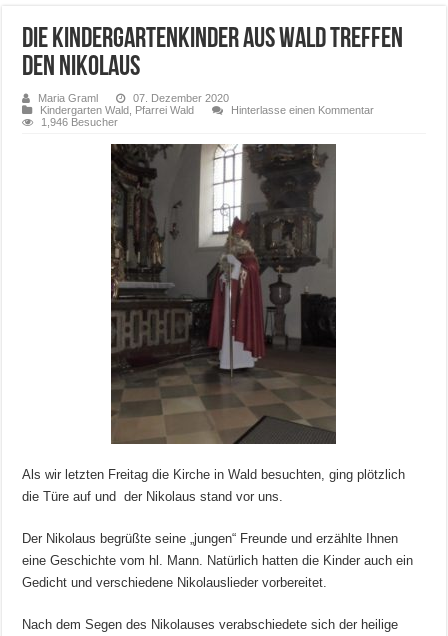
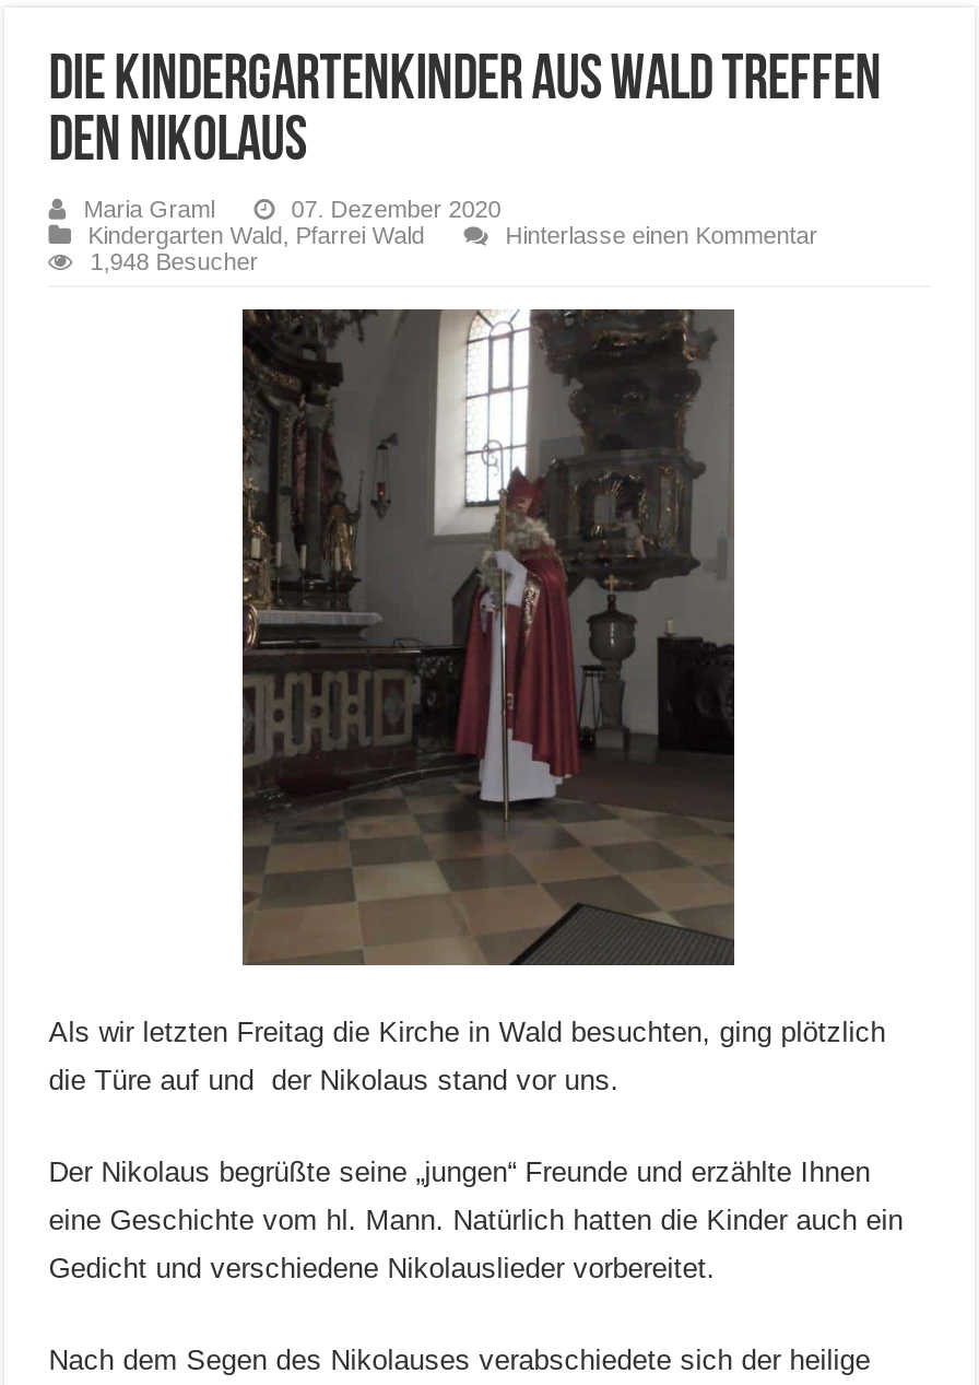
[41,116,118,128] 1,946 Besucher -> [90,249,258,275] 1,948 Besucher

